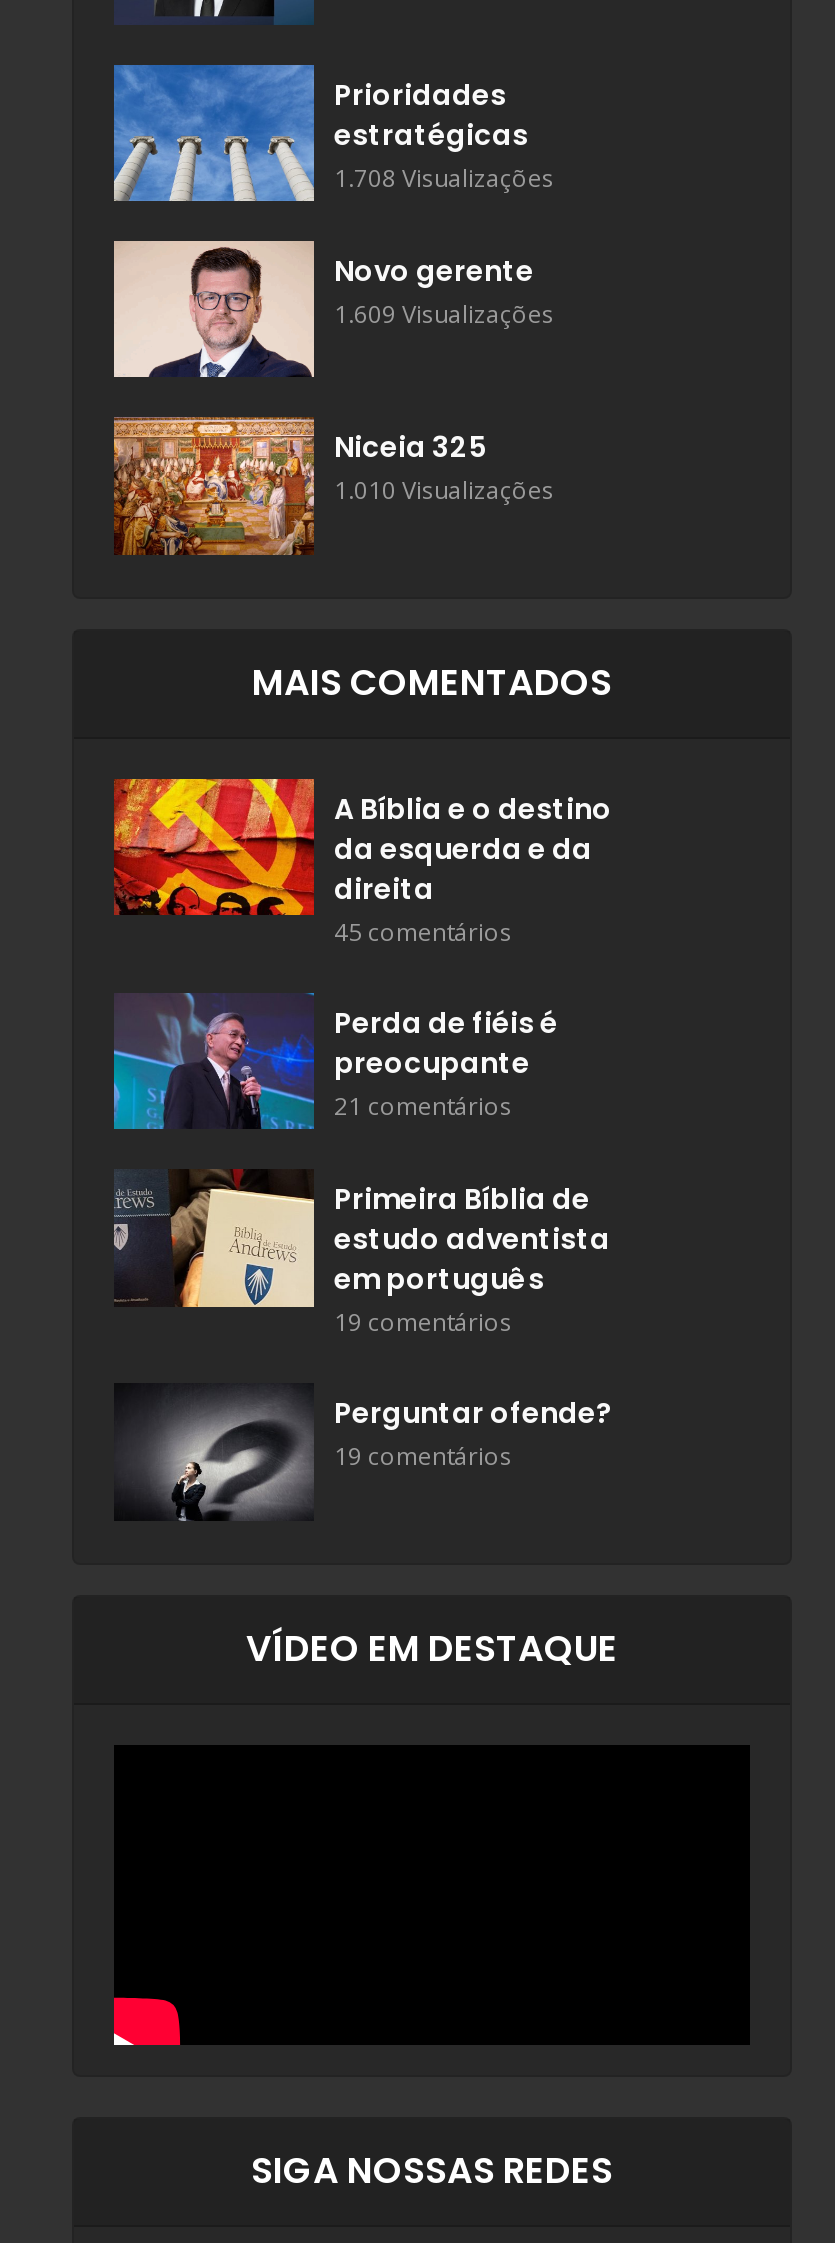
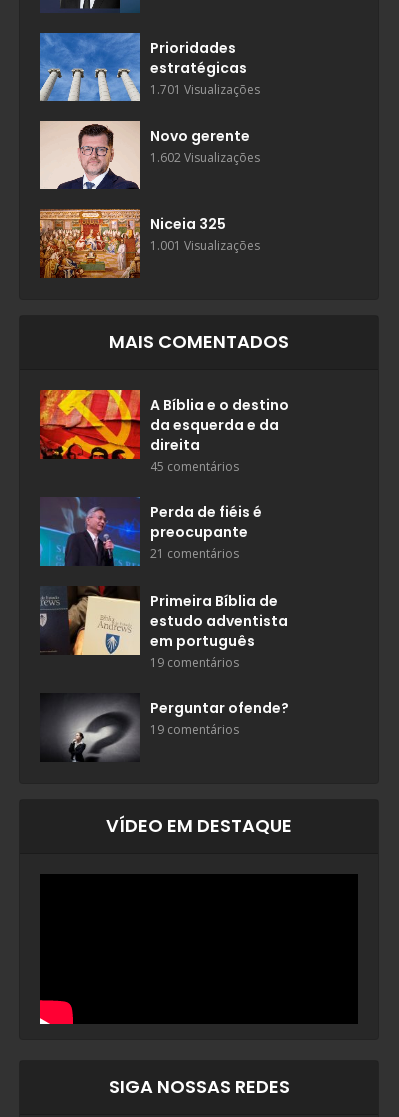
[334,161,554,195] 1.708 Visualizações -> [150,81,260,98] 1.701 Visualizações
[334,298,554,332] 1.609 Visualizações -> [150,149,260,166] 1.602 Visualizações
[334,474,554,508] 1.010 Visualizações -> [150,237,260,254] 1.001 Visualizações

